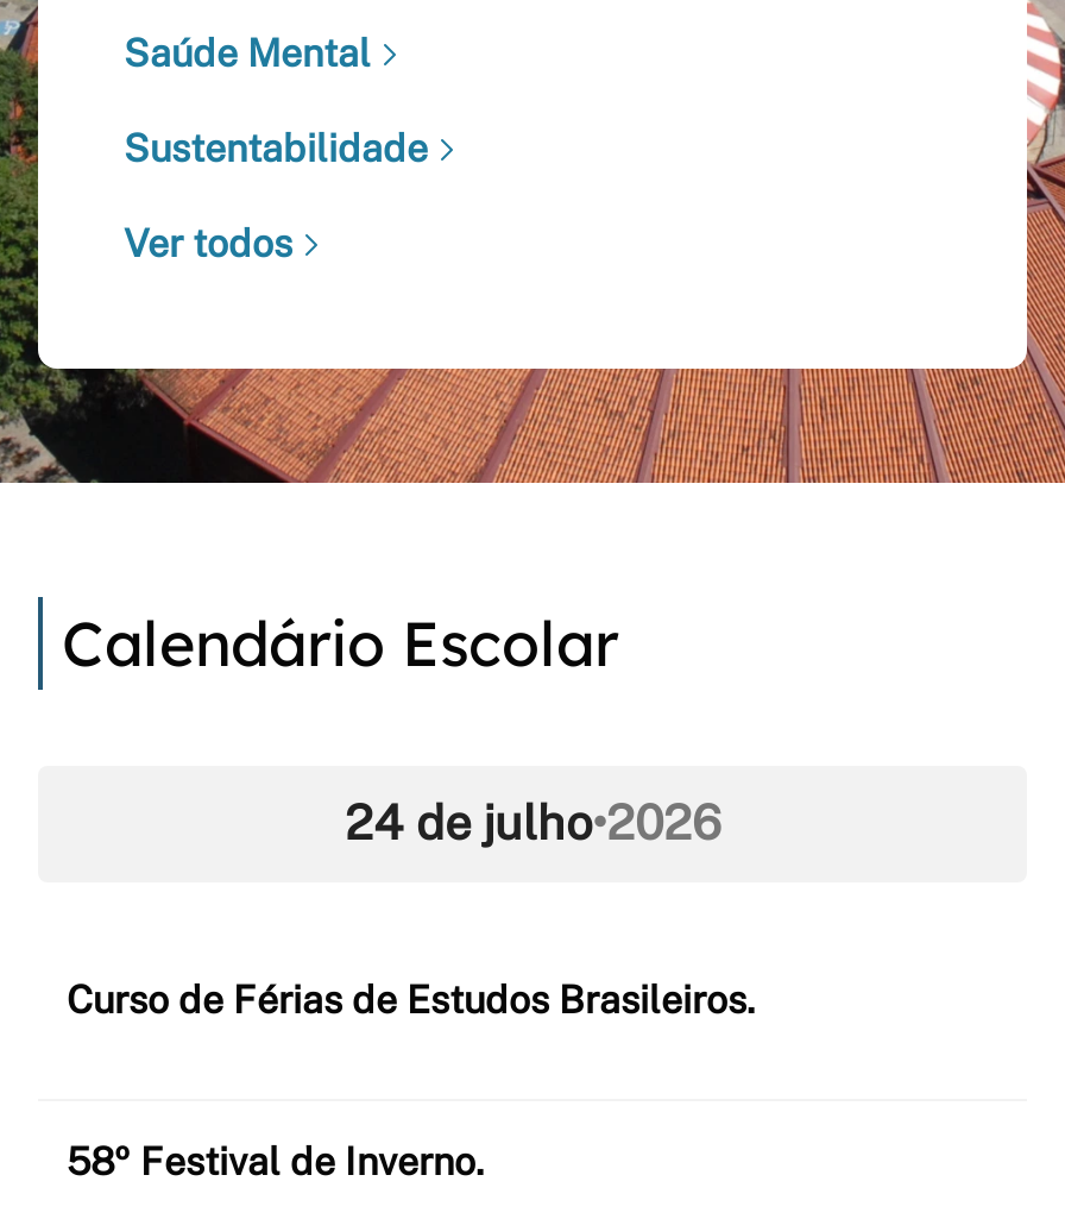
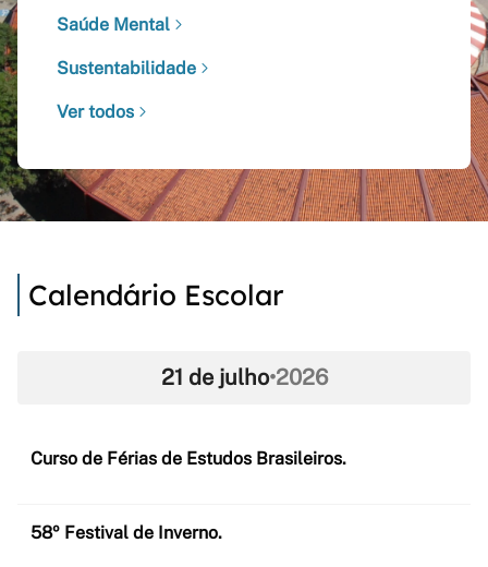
[345,795,720,852] 24 de julho•2026 -> [161,364,327,390] 21 de julho•2026

